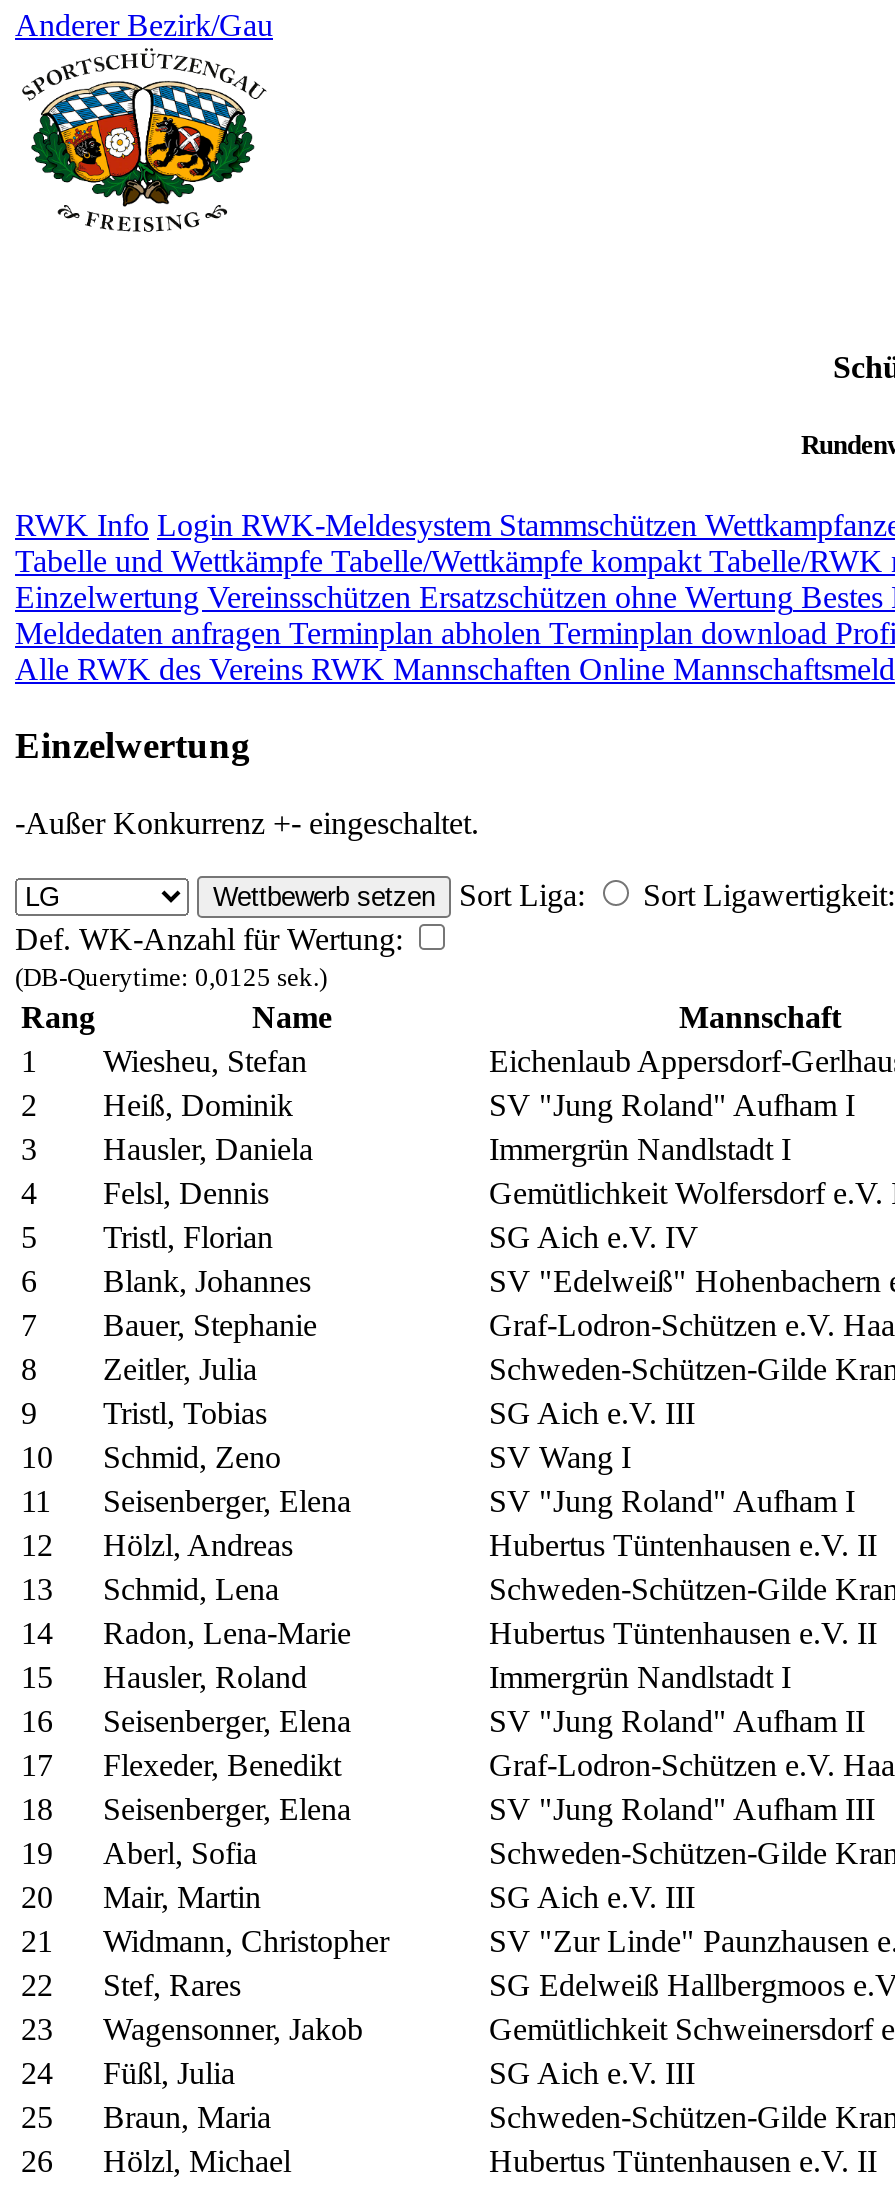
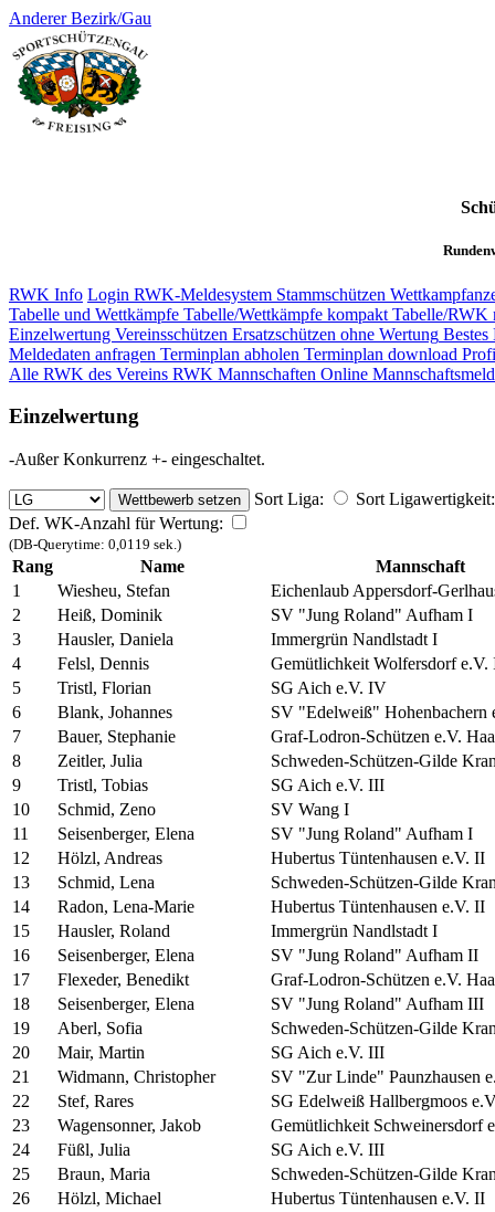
[15,964,327,992] (DB-Querytime: 0,0125 sek.) -> [9,537,181,552] (DB-Querytime: 0,0119 sek.)

